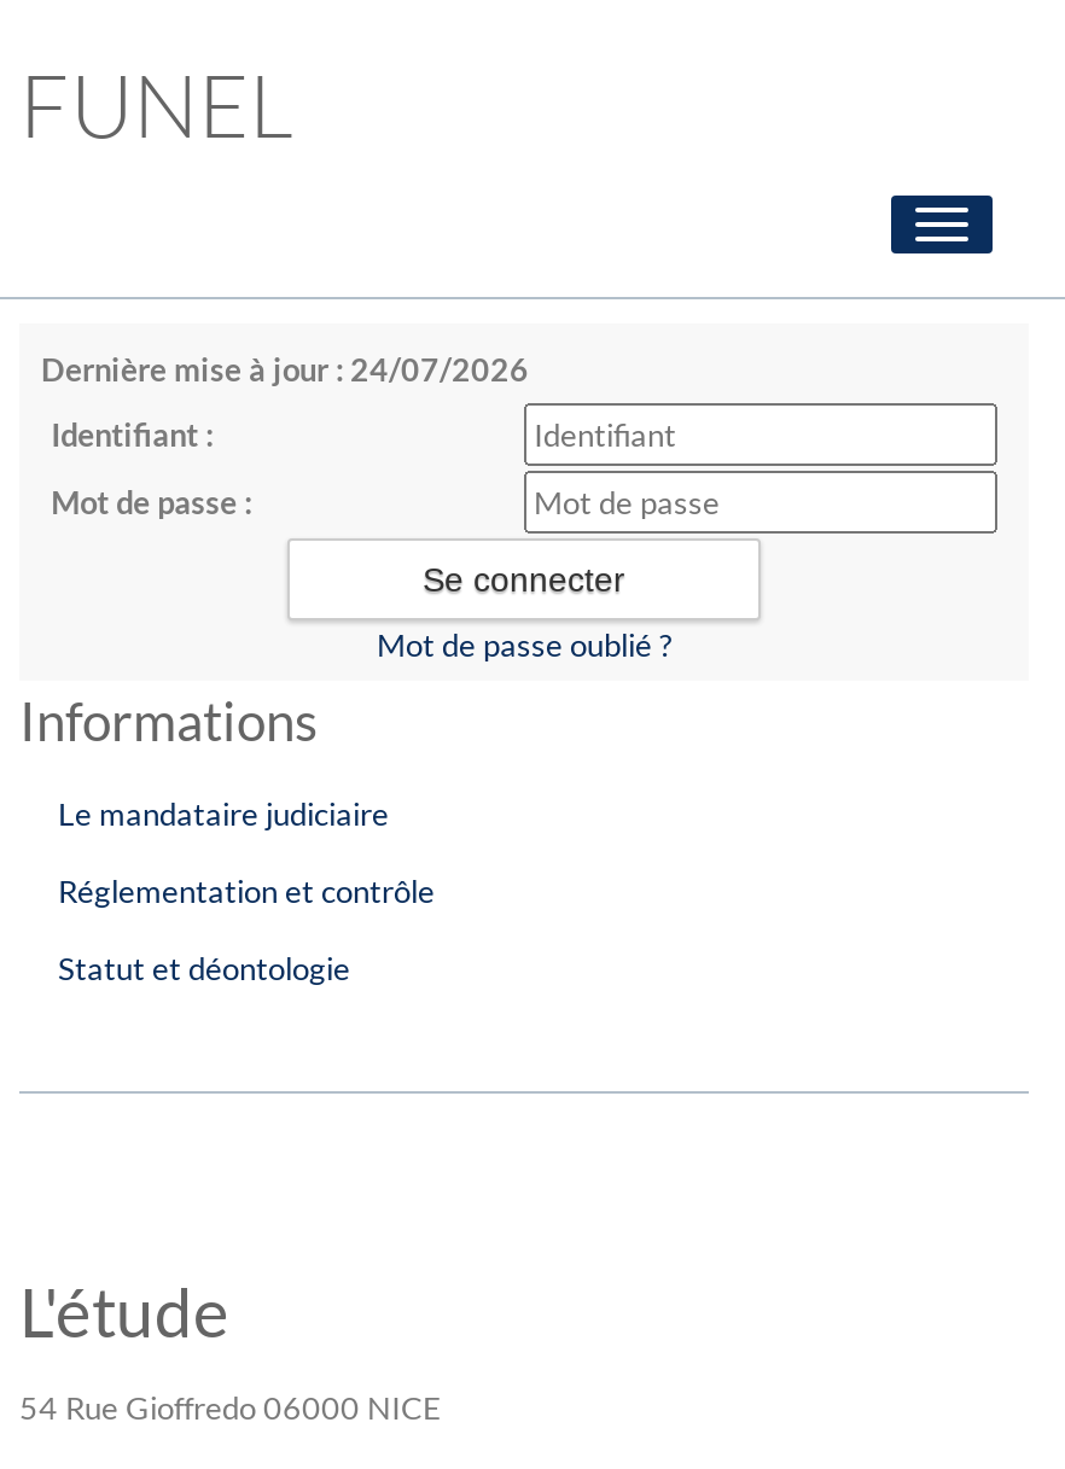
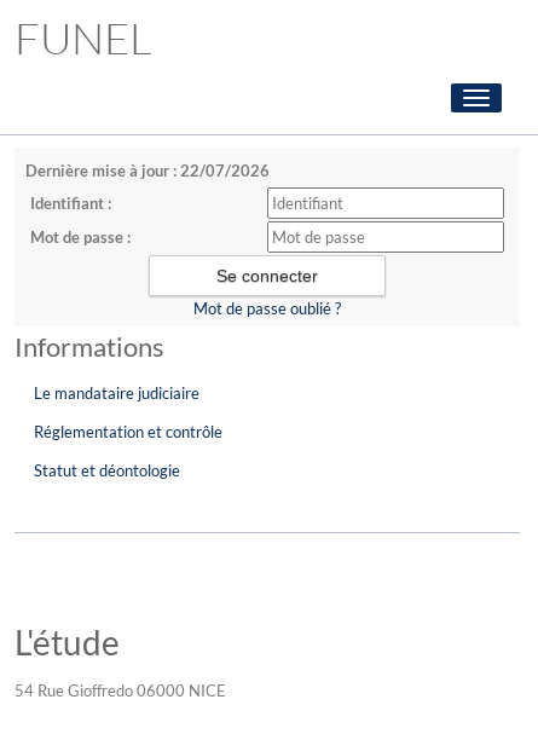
[41,350,529,389] Dernière mise à jour : 24/07/2026 -> [25,161,270,180] Dernière mise à jour : 22/07/2026

